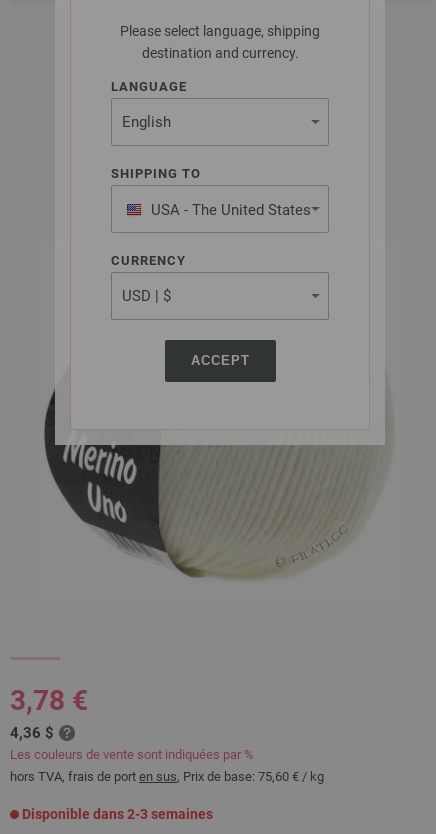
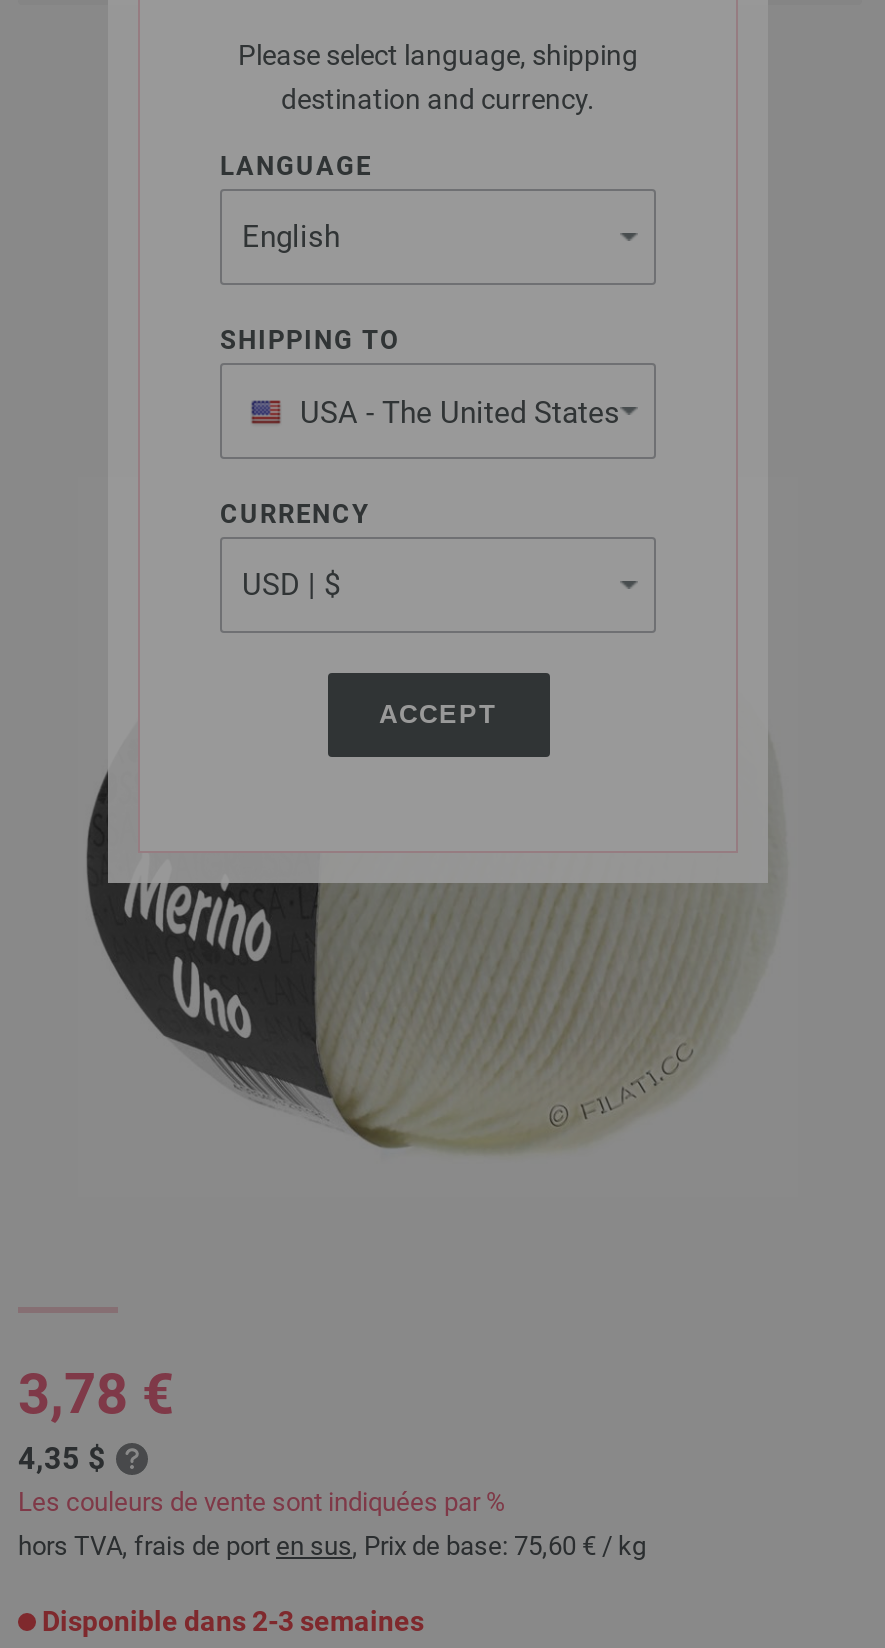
[10,724,54,742] 4,36 $ -> [18,1441,106,1477] 4,35 $

